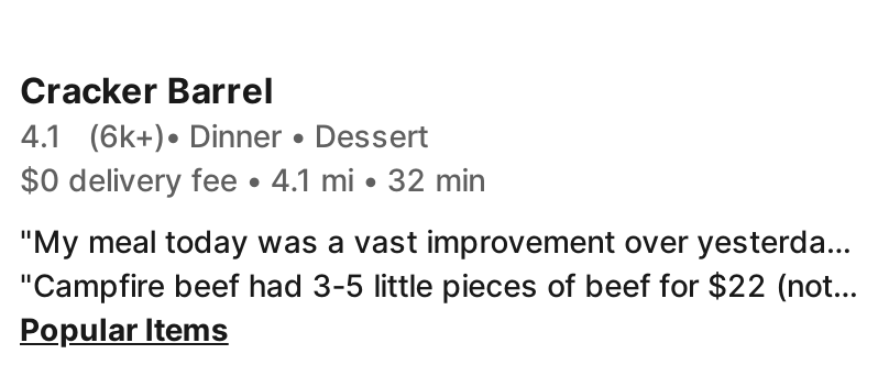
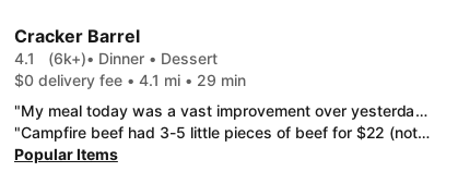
[20,161,486,198] $0 delivery fee • 4.1 mi • 32 min -> [14,71,246,89] $0 delivery fee • 4.1 mi • 29 min

